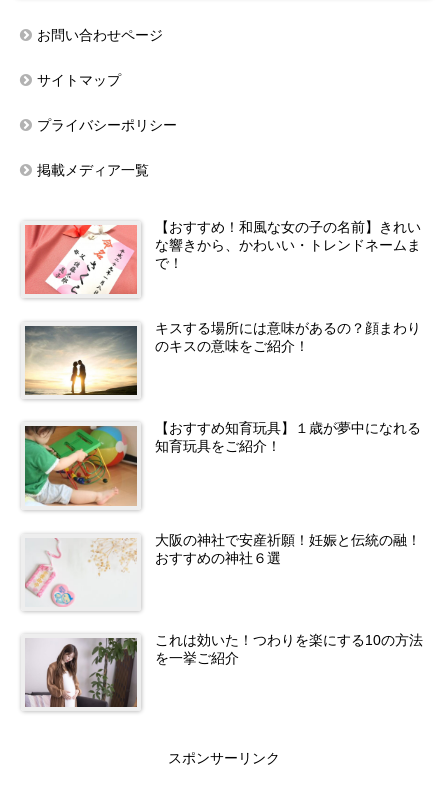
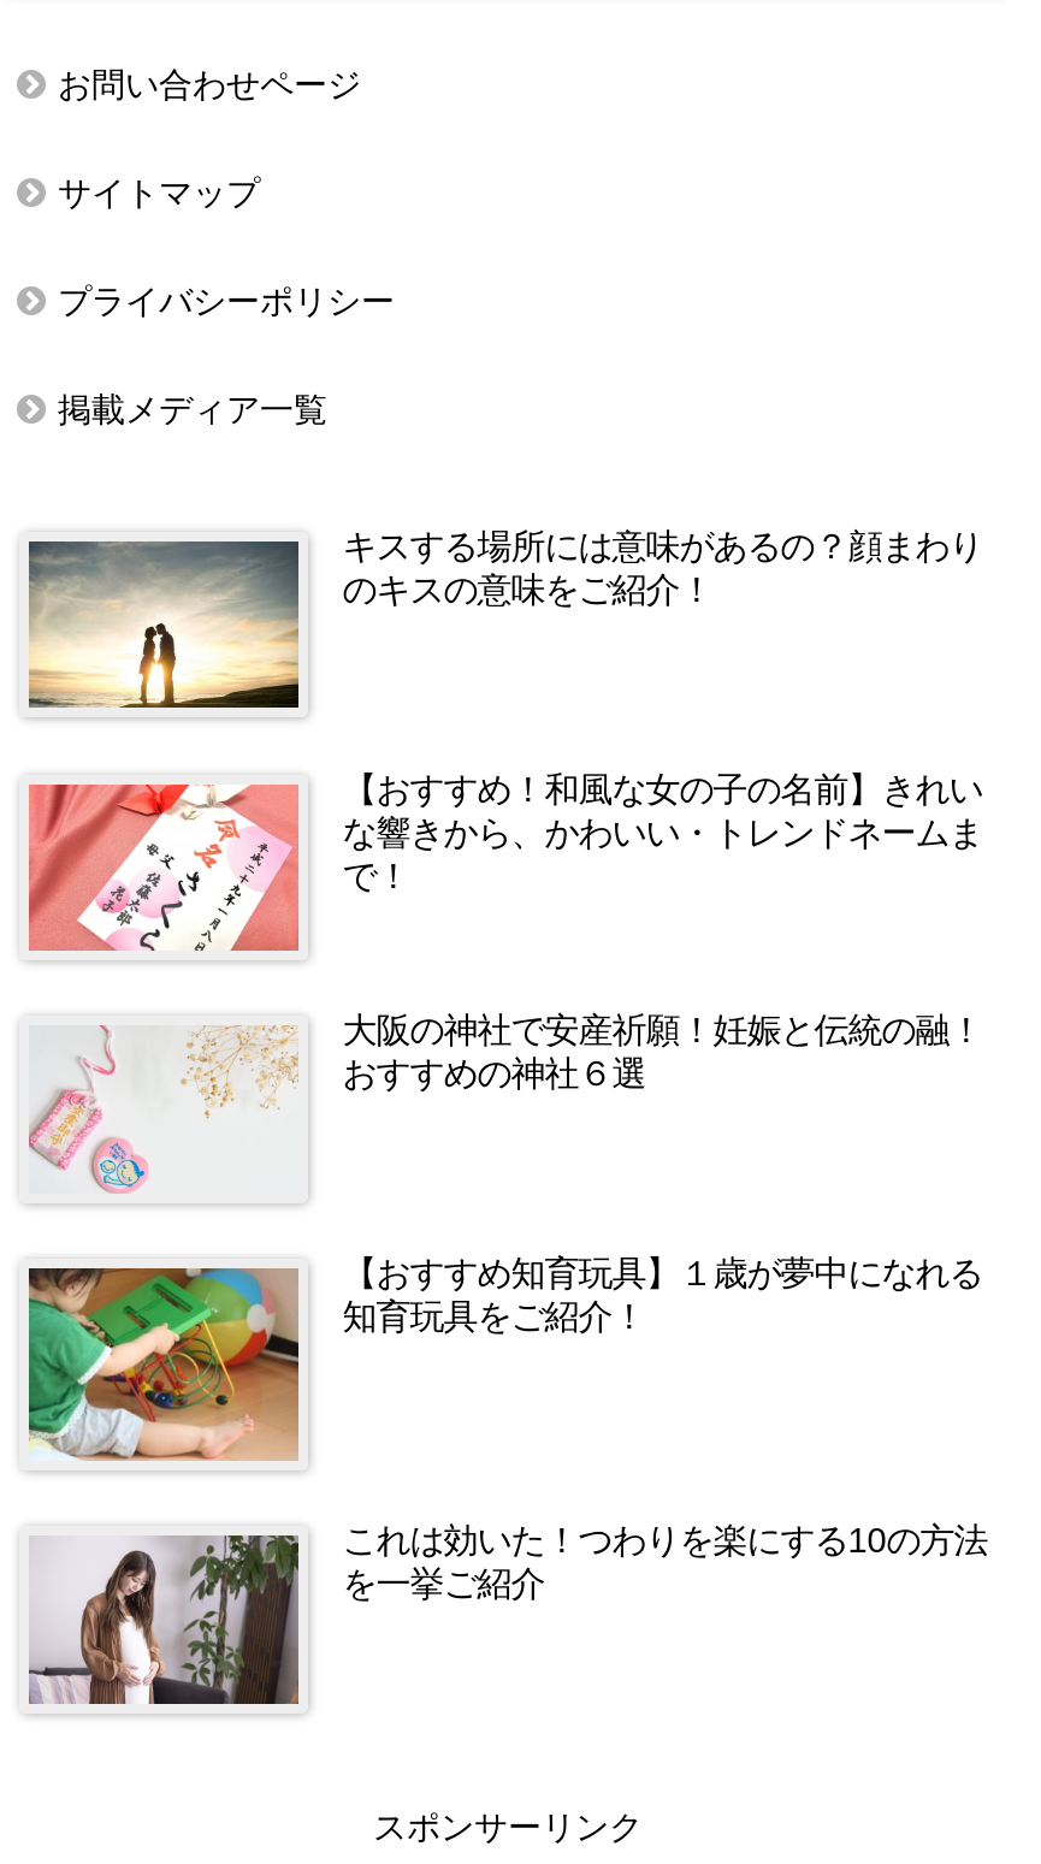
moved [24,219,421,296] -> [26,769,983,955]: [image] | 【おすすめ！和風な女の子の名前】きれい | な響きから、かわいい・トレンドネームま | で！
moved [24,320,421,396] -> [26,527,983,710]: [image] | キスする場所には意味があるの？顔まわり | のキスの意味をご紹介！
moved [23,420,421,507] -> [24,1254,983,1463]: [image] | 【おすすめ知育玩具】１歳が夢中になれる | 知育玩具をご紹介！
moved [25,531,421,607] -> [26,1012,983,1194]: [image] | 大阪の神社で安産祈願！妊娠と伝統の融！ | おすすめの神社６選

